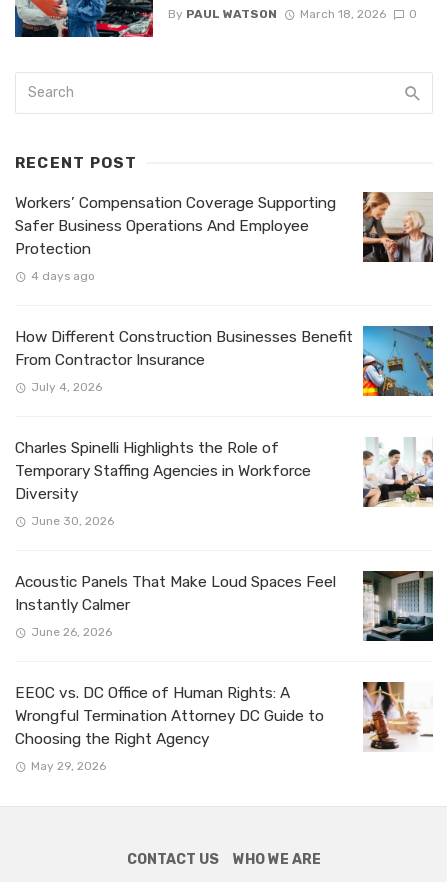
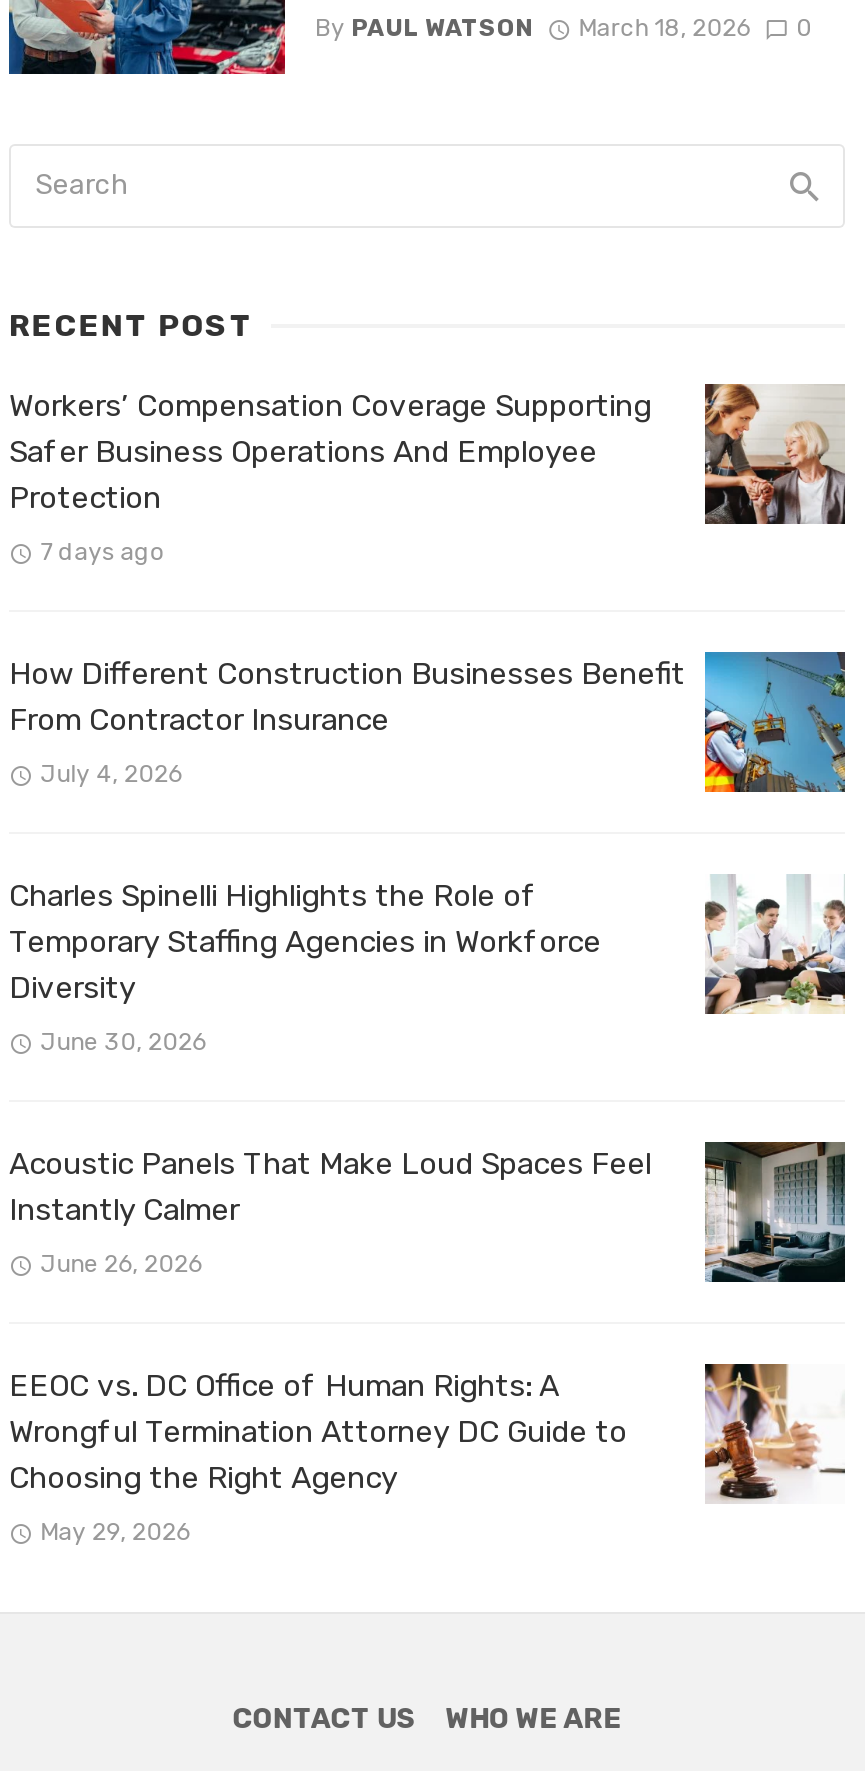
[31,269,95,283] 4 days ago -> [40,538,164,566] 7 days ago

